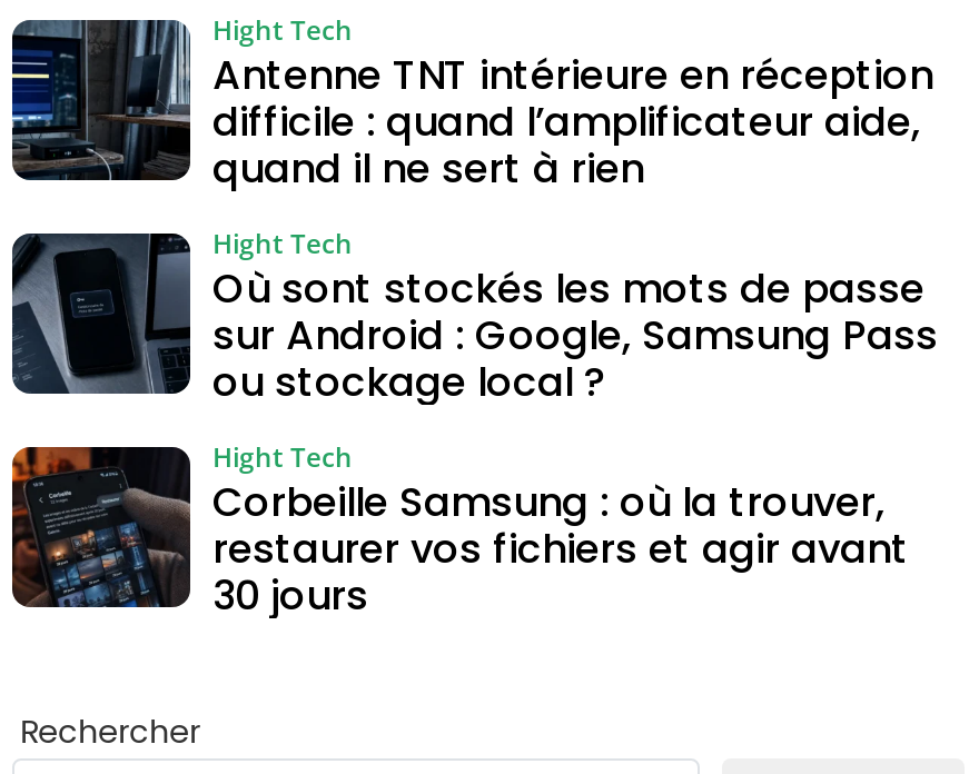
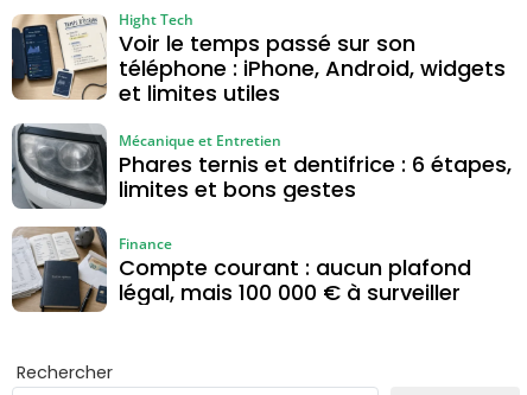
[10,18,933,195] [image] | Antenne TNT intérieure en réception | difficile : quand l’amplificateur aide, | quand il ne sert à rien -> [12,13,506,107] [image] | Voir le temps passé sur son | téléphone : iPhone, Android, widgets | et limites utiles
[12,231,938,408] [image] | Où sont stockés les mots de passe | sur Android : Google, Samsung Pass | ou stockage local ? -> [12,122,512,210] [image] | Phares ternis et dentifrice : 6 étapes, | limites et bons gestes
[212,224,353,262] Hight Tech -> [119,130,281,150] Mécanique et Entretien
[10,445,909,622] [image] | Corbeille Samsung : où la trouver, | restaurer vos fichiers et agir avant | 30 jours -> [12,225,471,313] [image] | Compte courant : aucun plafond | légal, mais 100 000 € à surveiller
[212,437,353,475] Hight Tech -> [119,233,172,253] Finance

